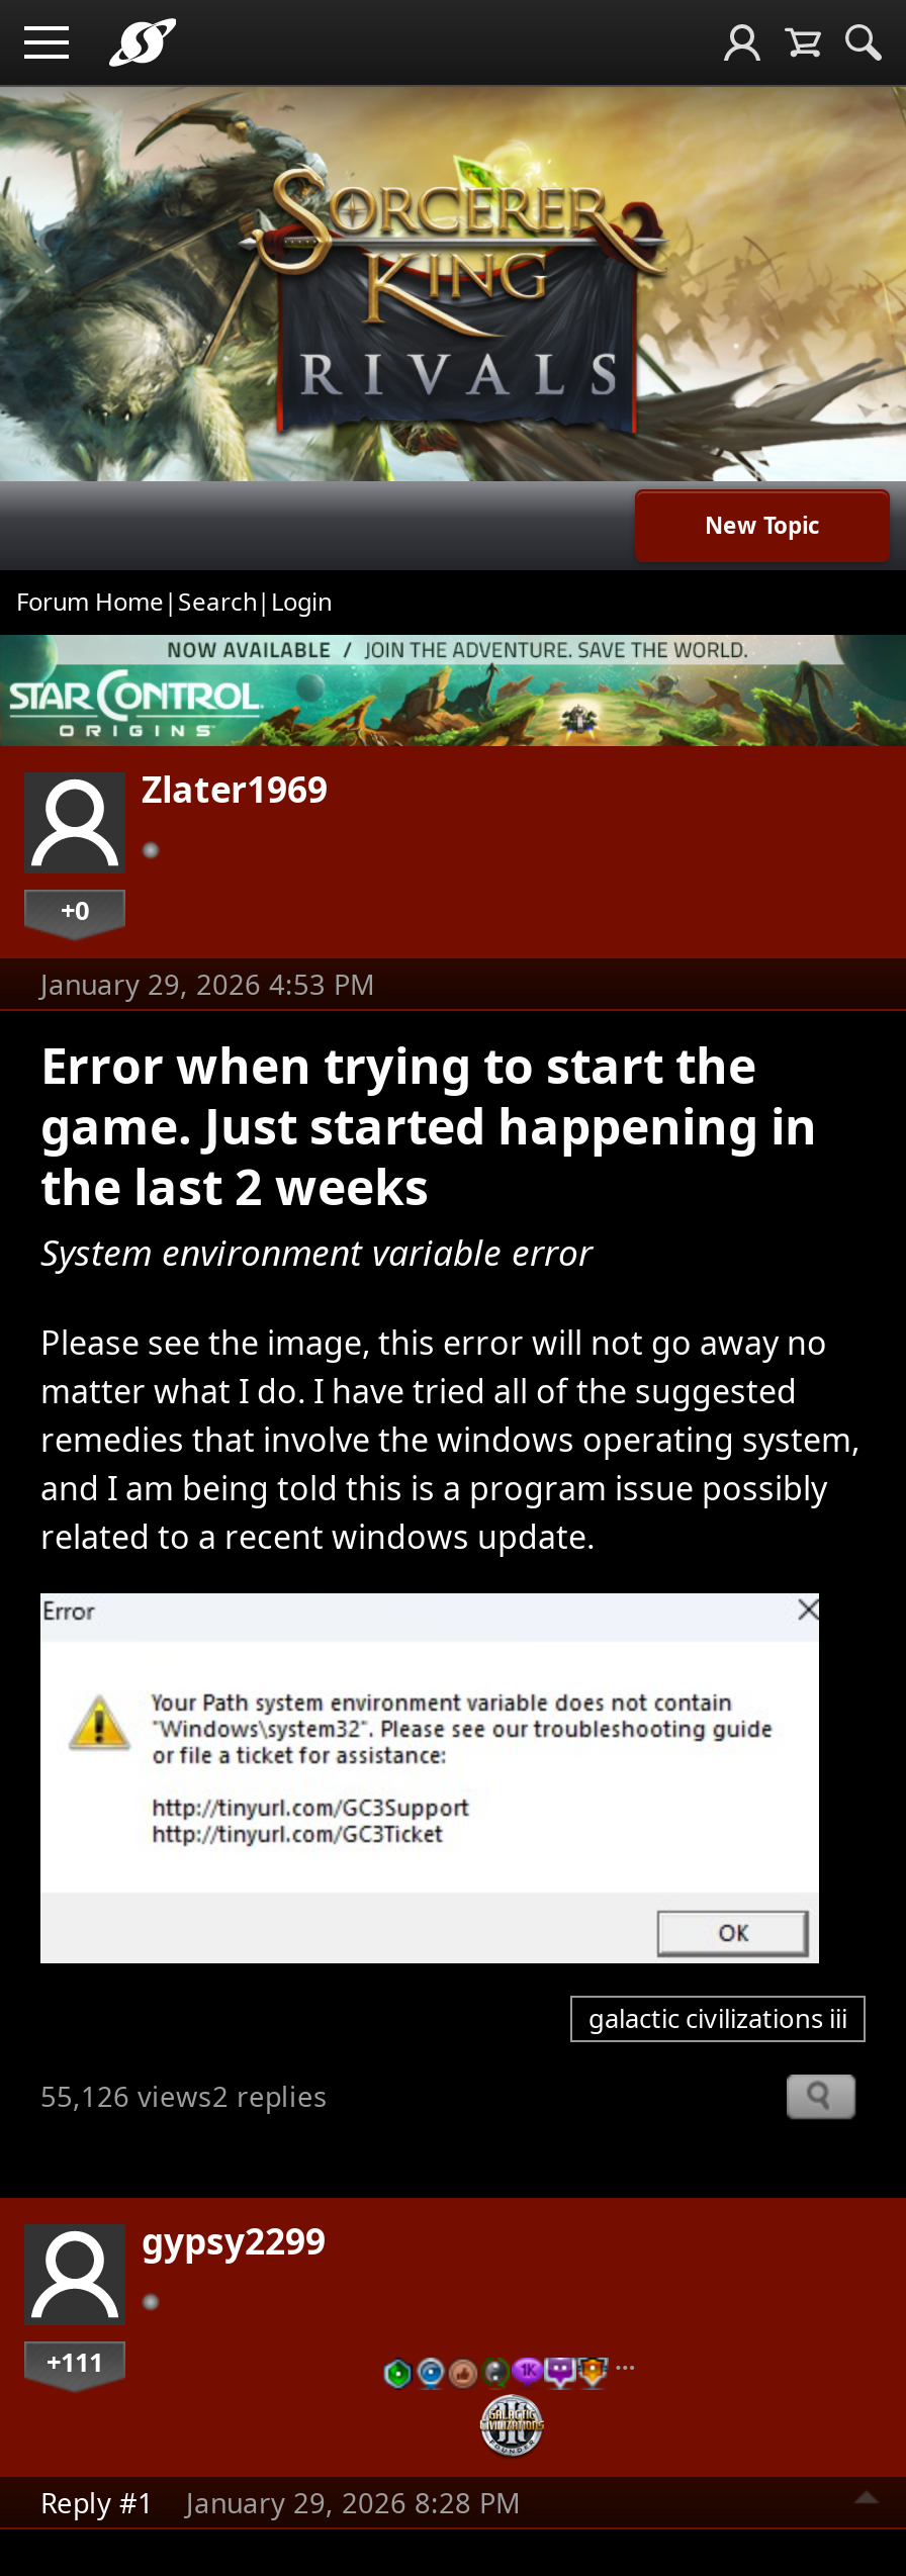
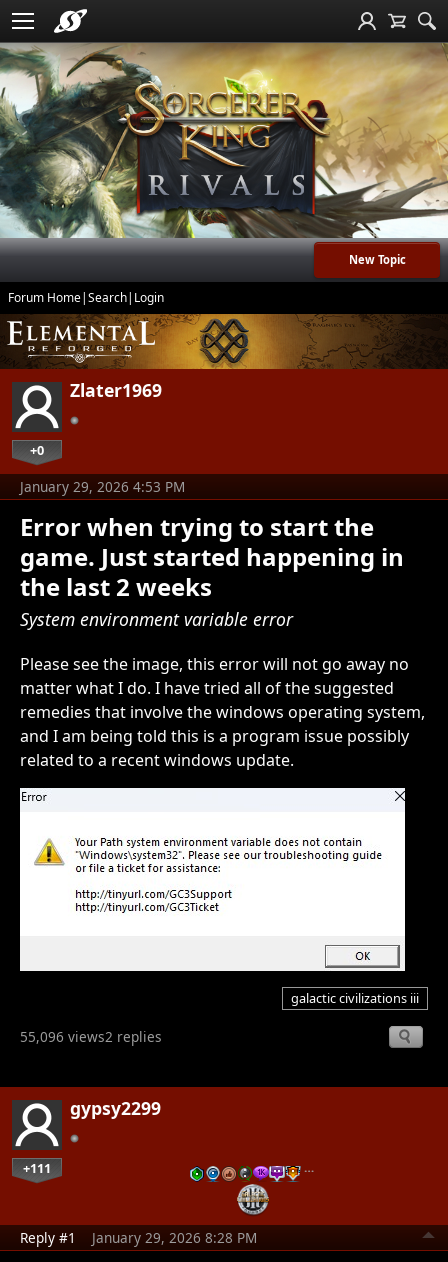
[6,633,900,748] [image] -> [3,313,445,370] [image]
[40,2076,328,2114] 55,126 views2 replies -> [20,1027,162,1046] 55,096 views2 replies

